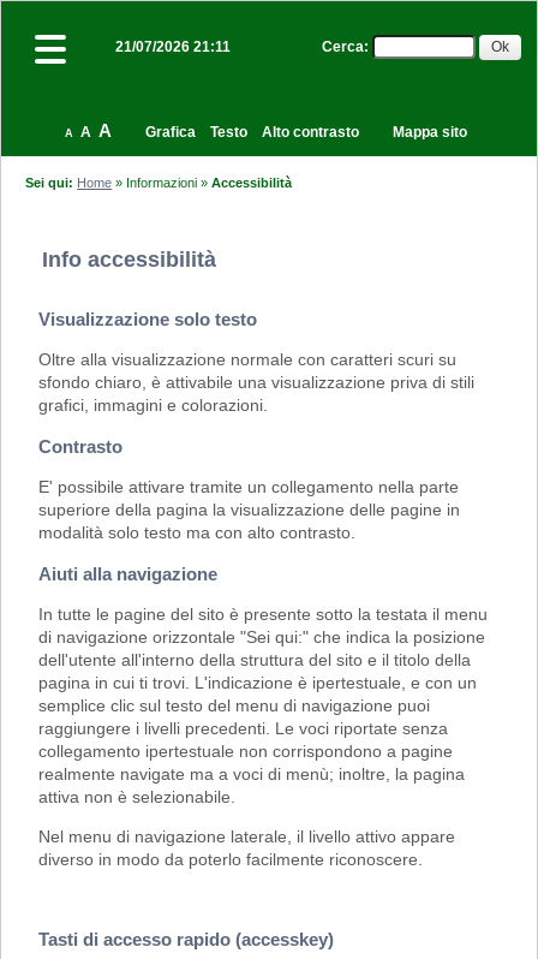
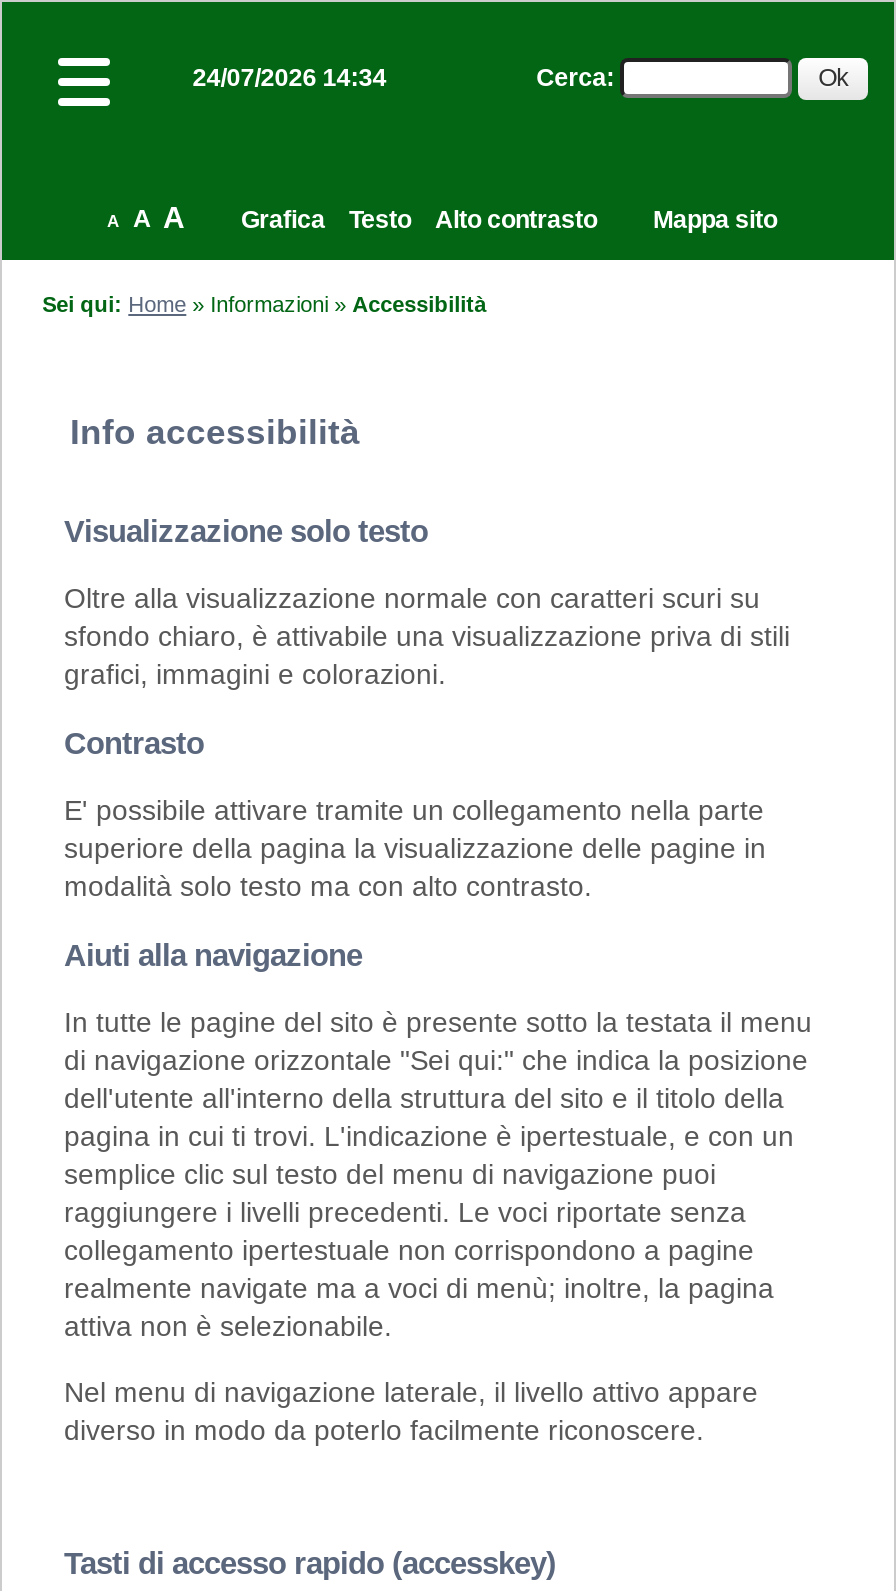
[116,39,231,56] 21/07/2026 21:11 -> [193,64,387,92] 24/07/2026 14:34

